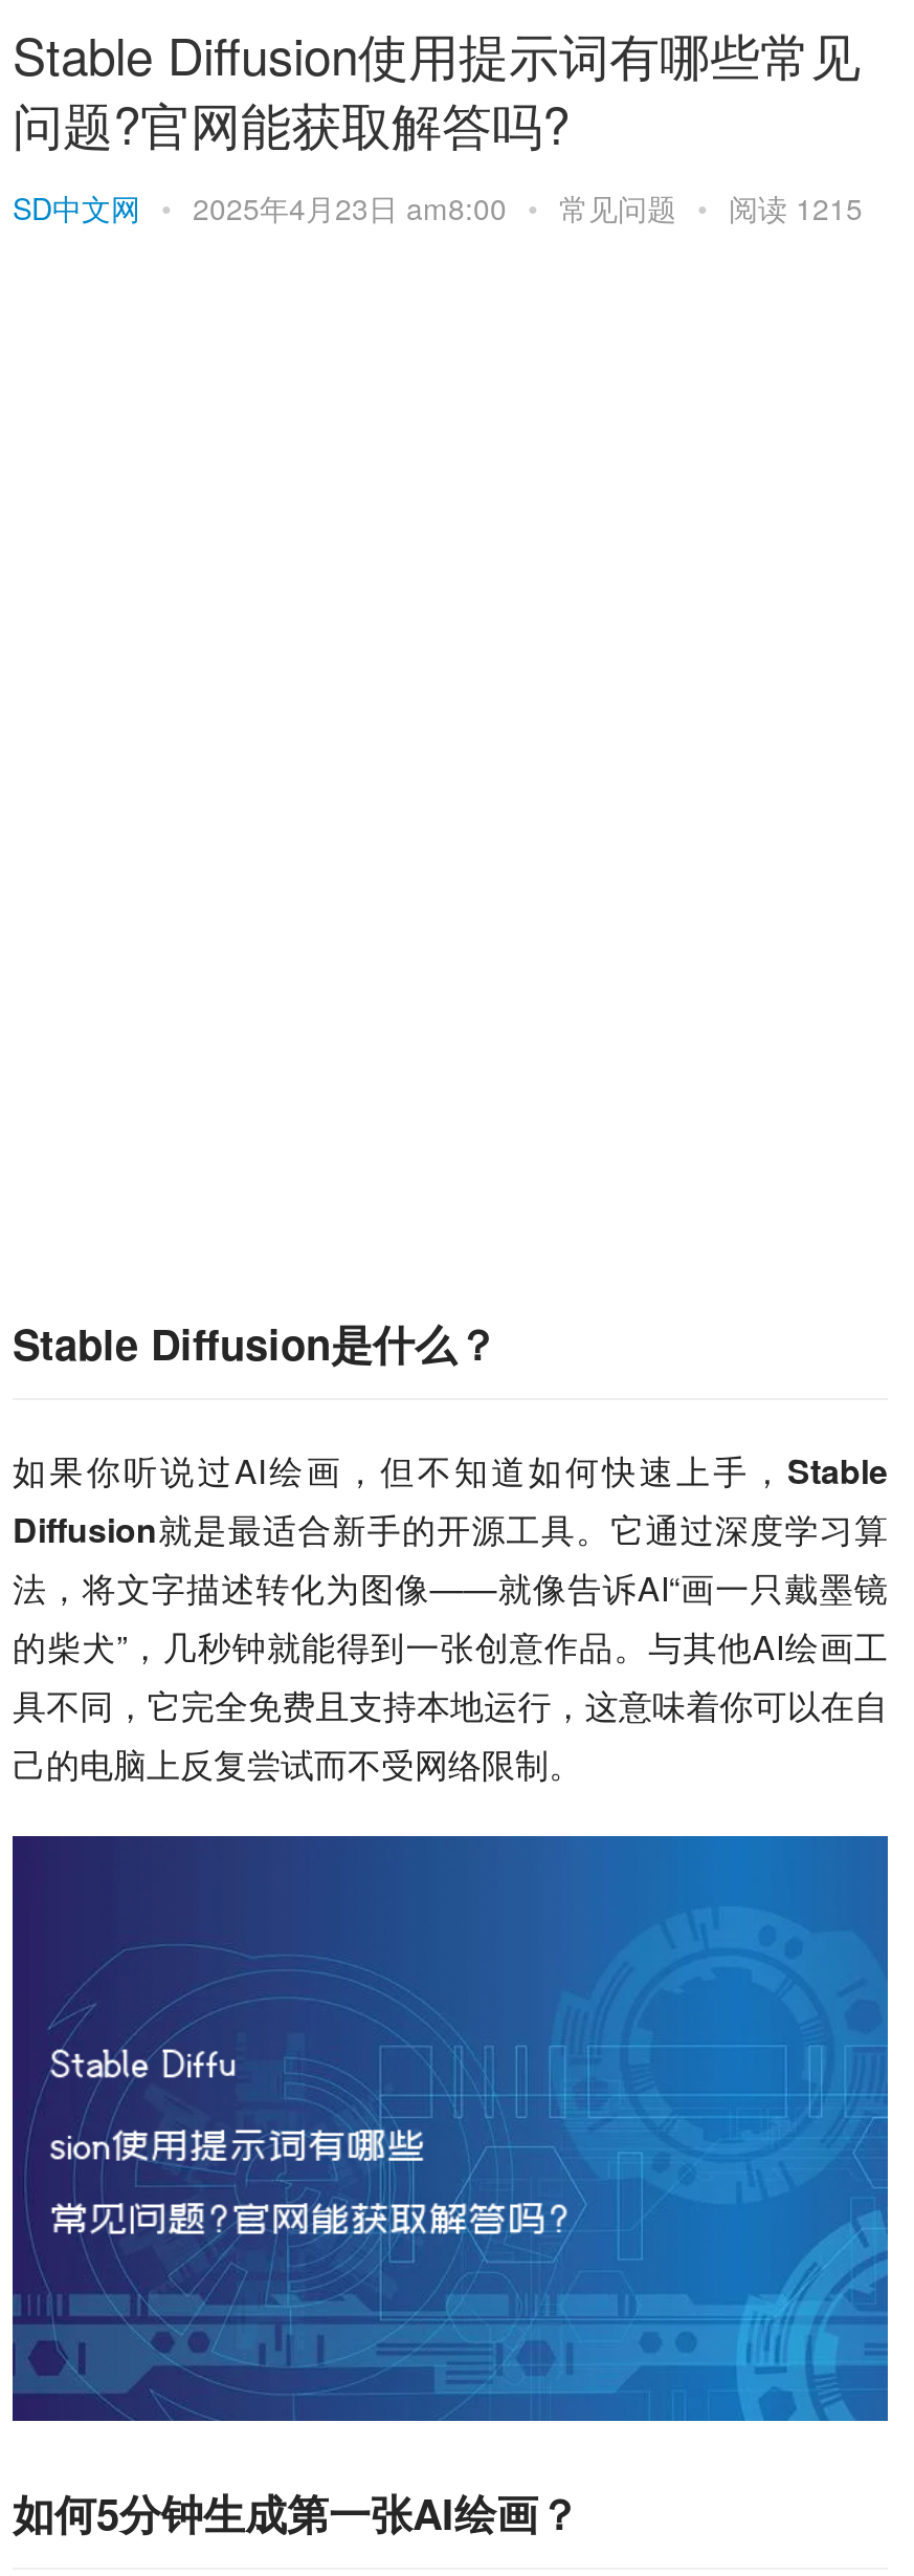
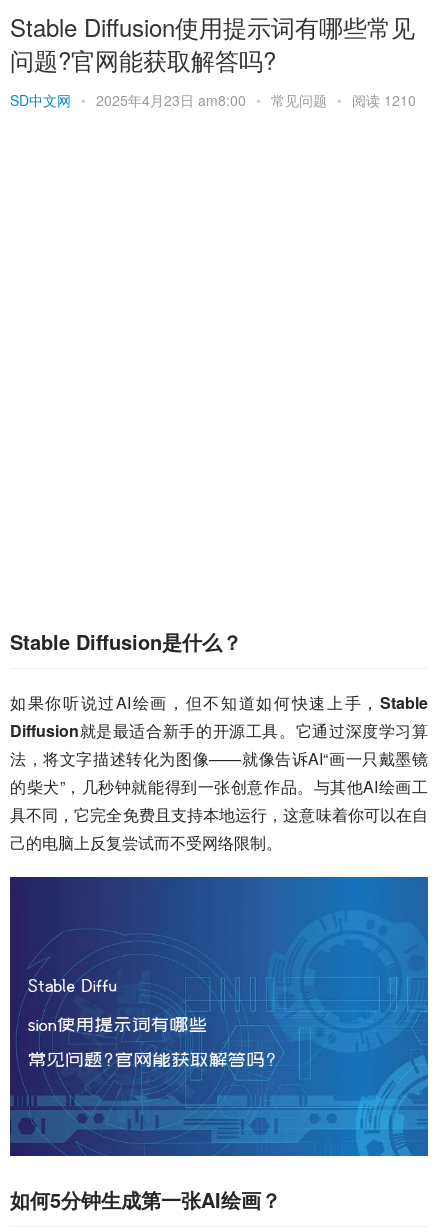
[13,187,863,228] SD中文网 • 2025年4月23日 am8:00 • 常见问题 • 阅读 1215 -> [10,90,416,110] SD中文网 • 2025年4月23日 am8:00 • 常见问题 • 阅读 1210

